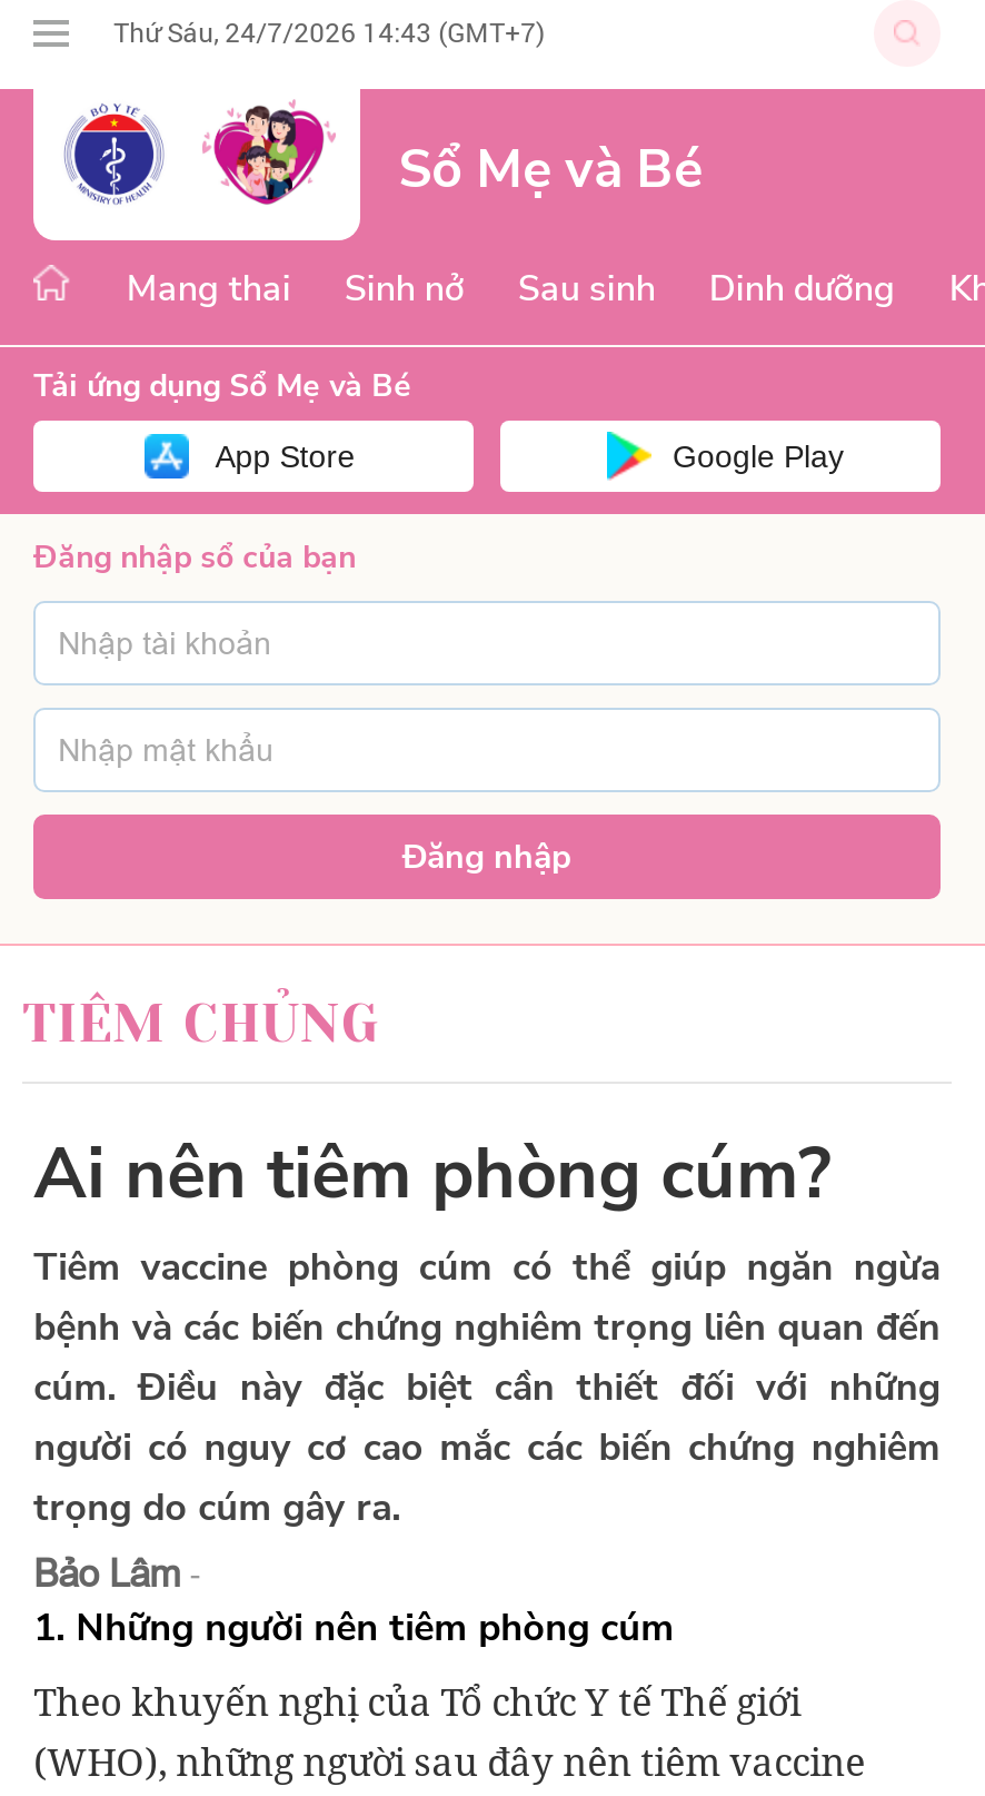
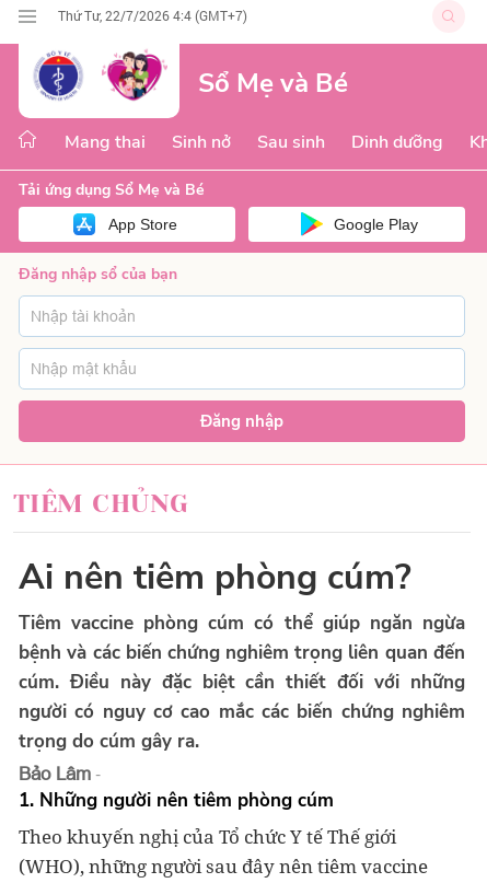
[114,13,545,49] Thứ Sáu, 24/7/2026 14:43 (GMT+7) -> [58,7,248,24] Thứ Tư, 22/7/2026 4:4 (GMT+7)

